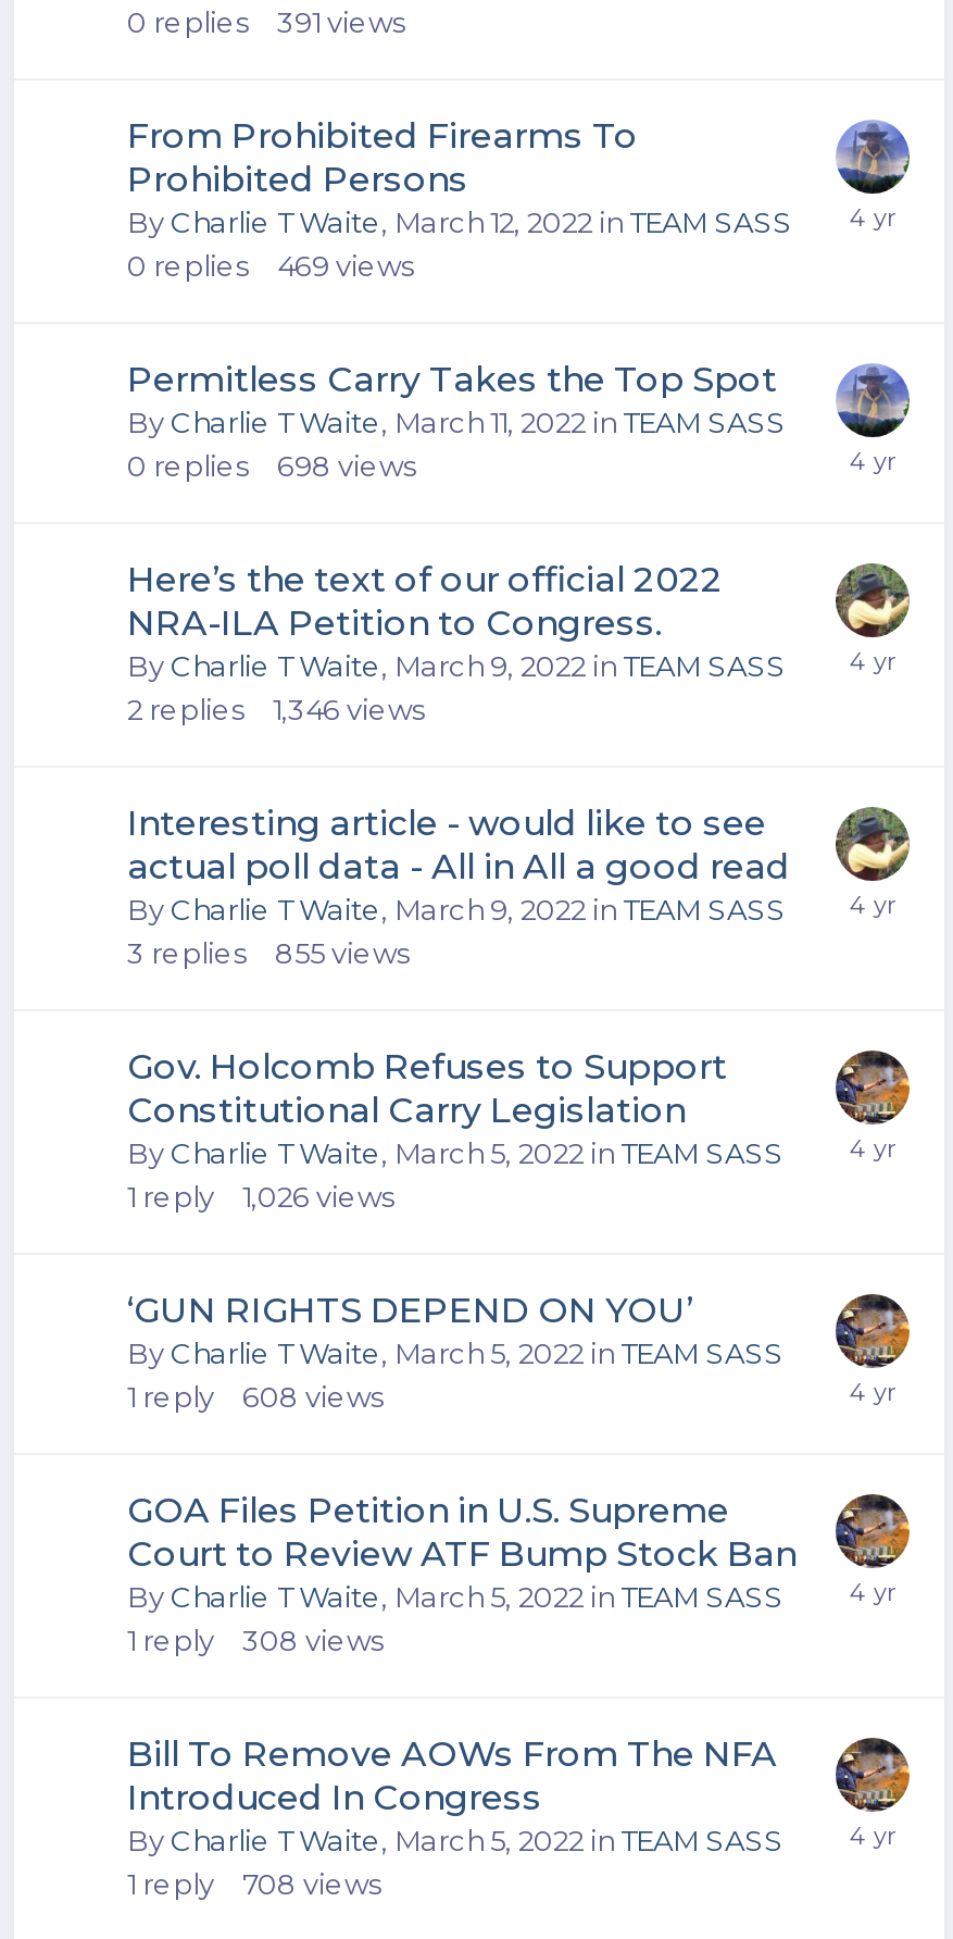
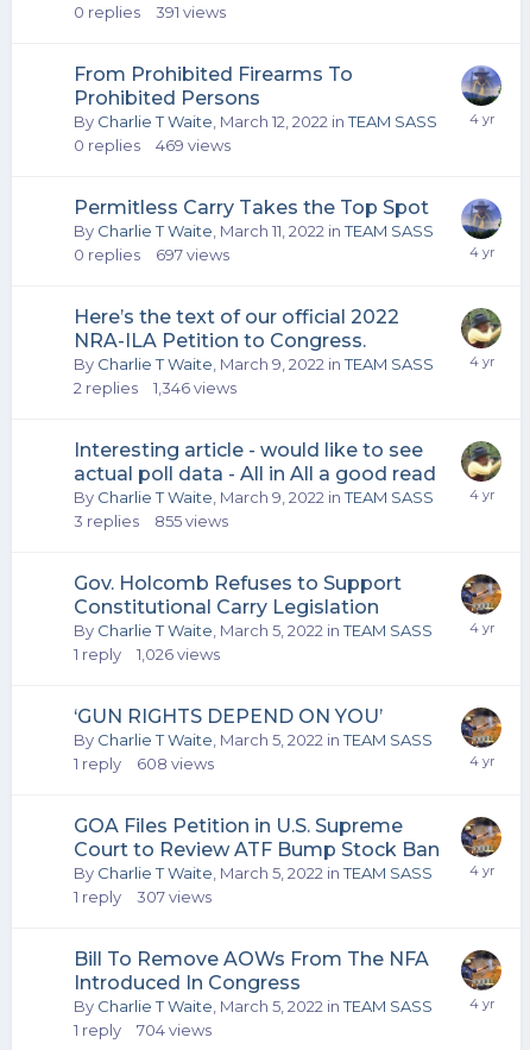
[277,448,416,483] 698 views -> [156,245,229,264] 697 views
[127,1623,384,1657] 1 reply 308 views -> [74,887,212,906] 1 reply 307 views
[127,1866,381,1901] 1 reply 708 views -> [74,1020,212,1039] 1 reply 704 views

